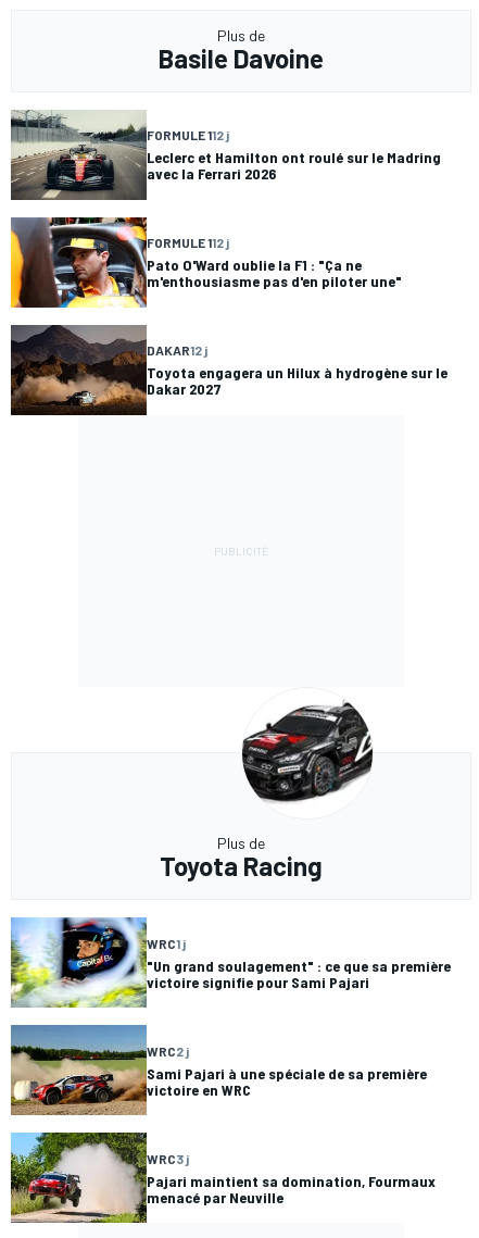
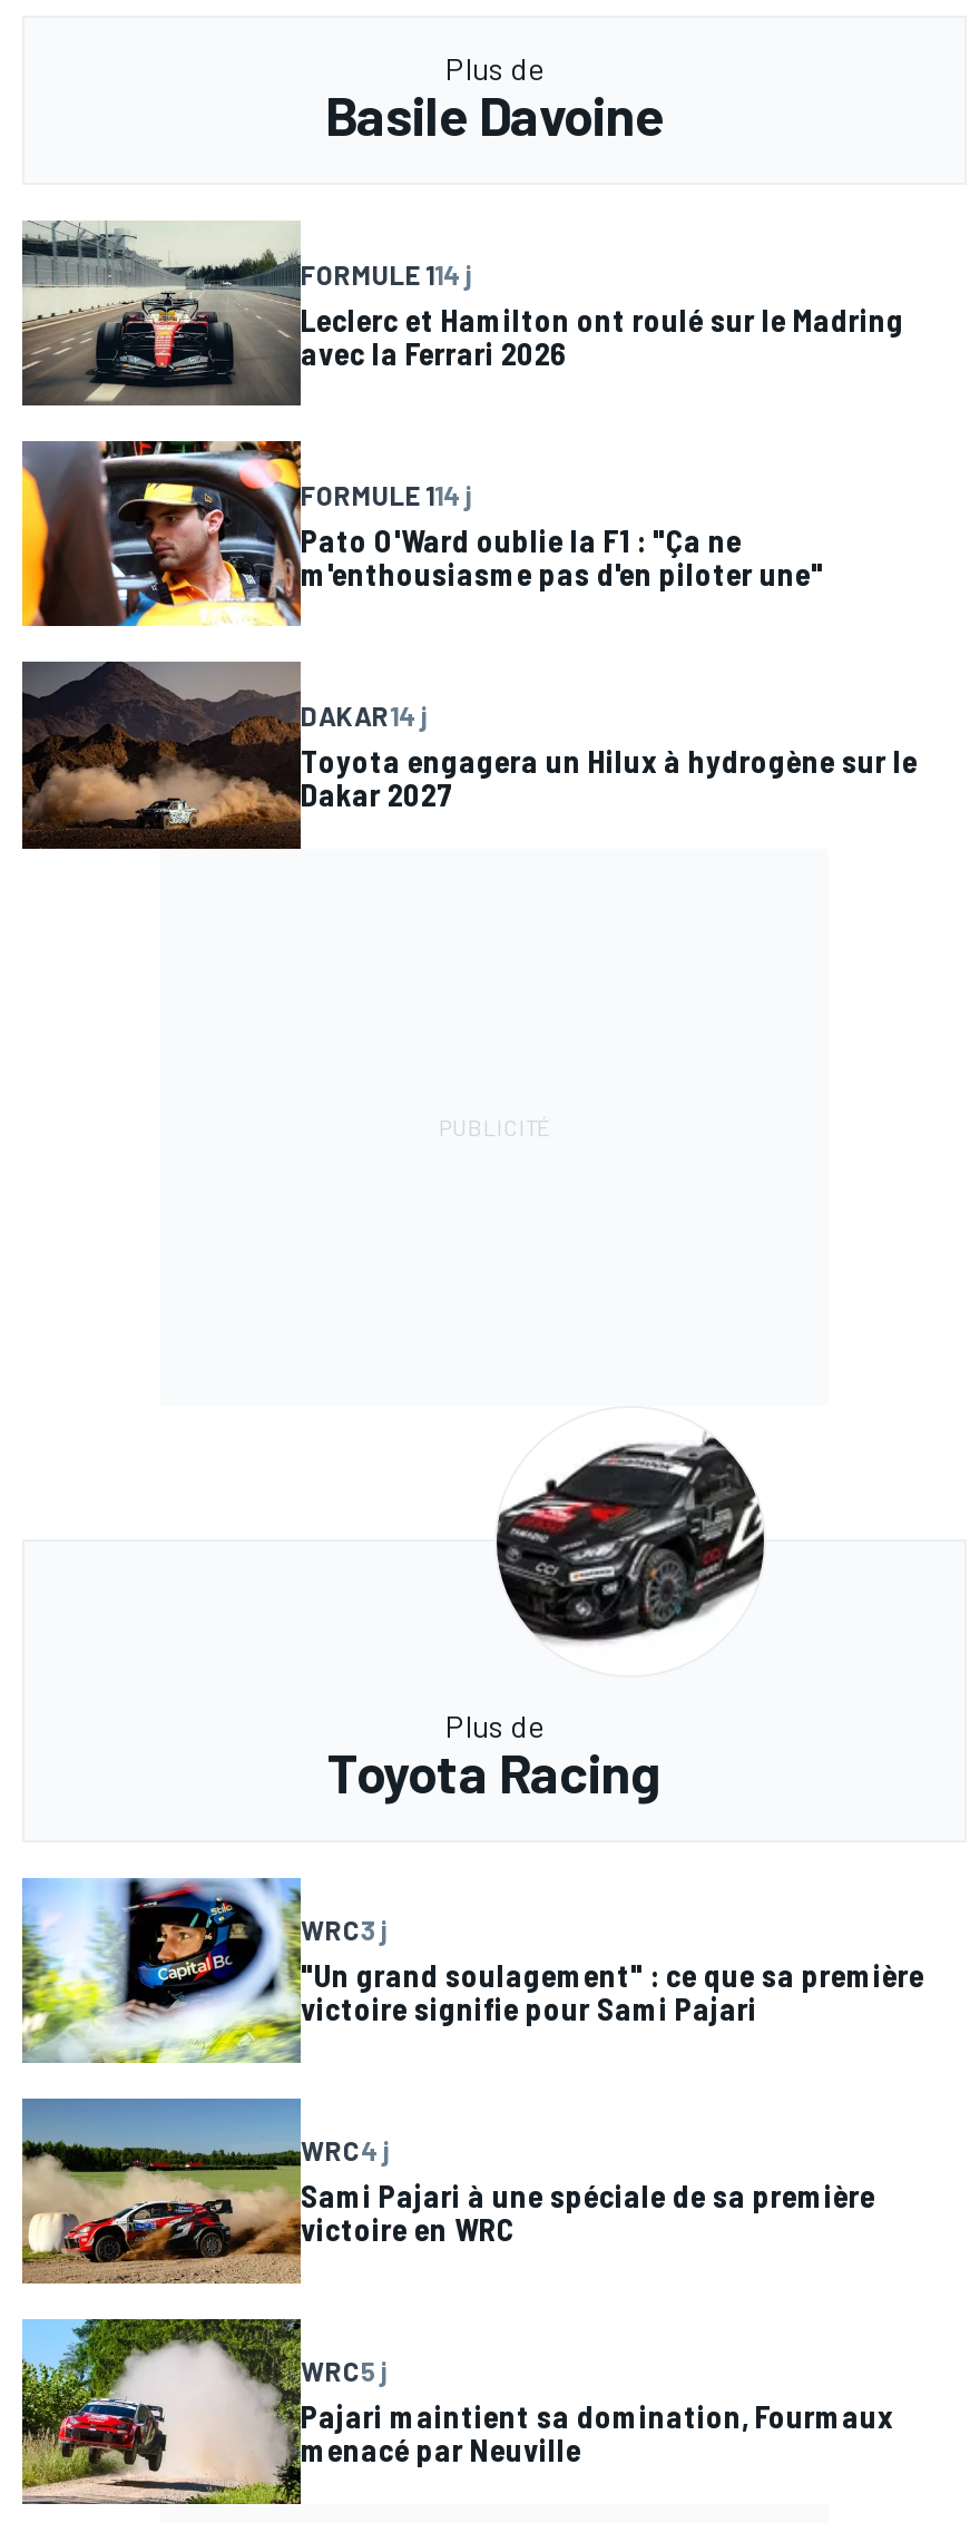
[147,127,229,143] FORMULE 112 j -> [301,258,472,289] FORMULE 114 j
[147,235,229,250] FORMULE 112 j -> [301,479,472,510] FORMULE 114 j
[147,343,207,358] DAKAR12 j -> [301,700,428,731] DAKAR14 j
[147,935,186,951] WRC1 j -> [301,1914,388,1945] WRC3 j
[147,1043,189,1058] WRC2 j -> [301,2135,390,2166] WRC4 j
[147,1151,189,1166] WRC3 j -> [301,2355,388,2387] WRC5 j

